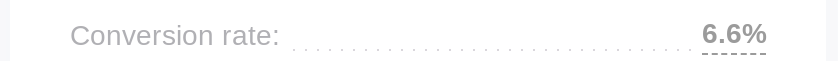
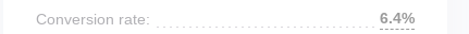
[702,17,766,49] 6.6% -> [380,10,415,27] 6.4%

